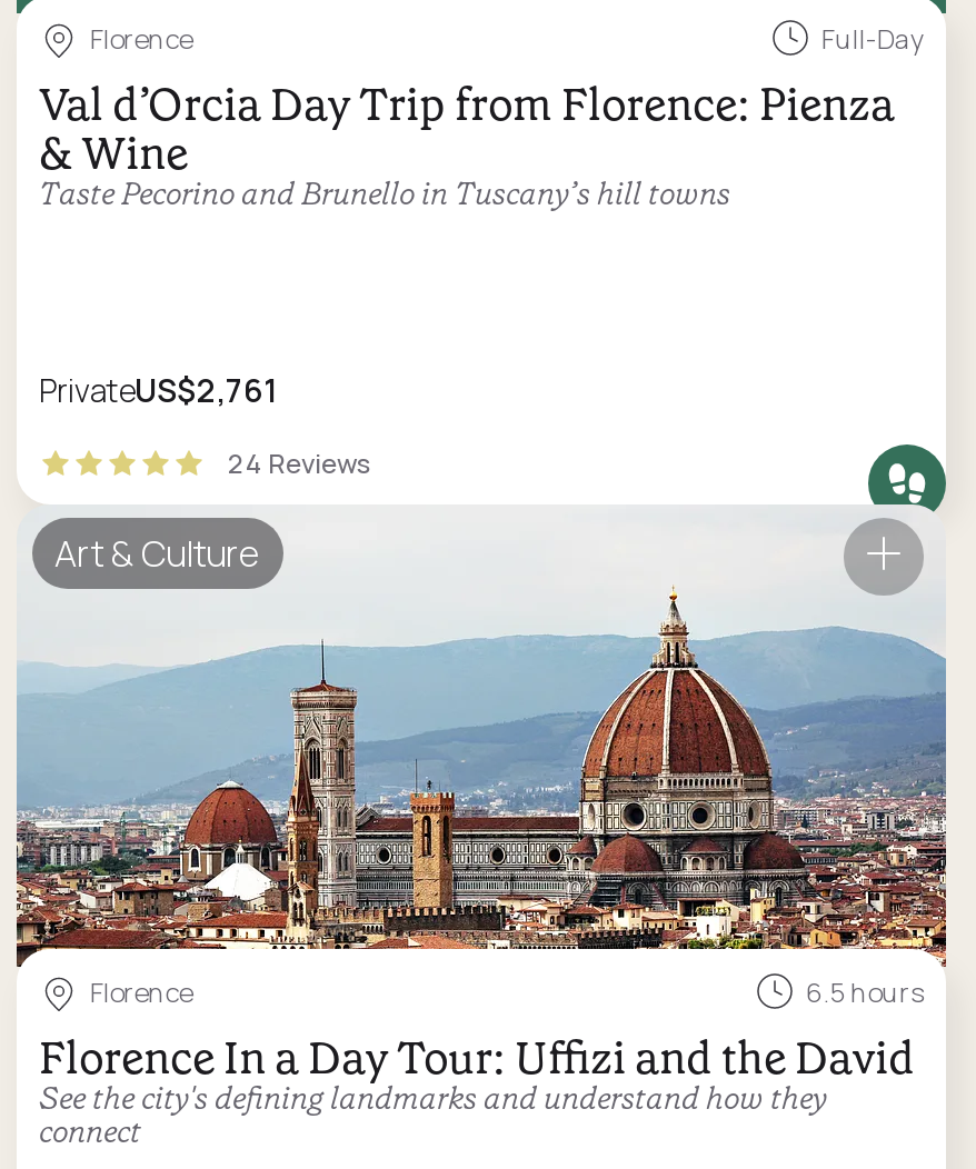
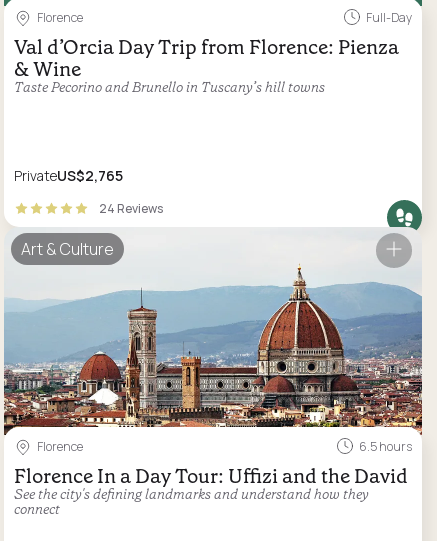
[39,369,277,411] PrivateUS$2,761 -> [14,166,123,185] PrivateUS$2,765

